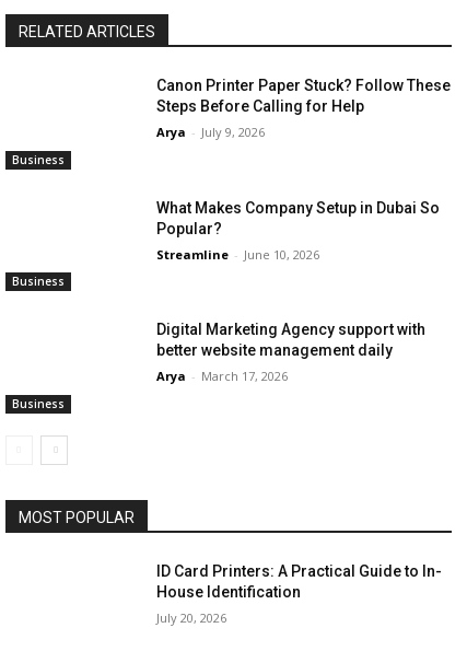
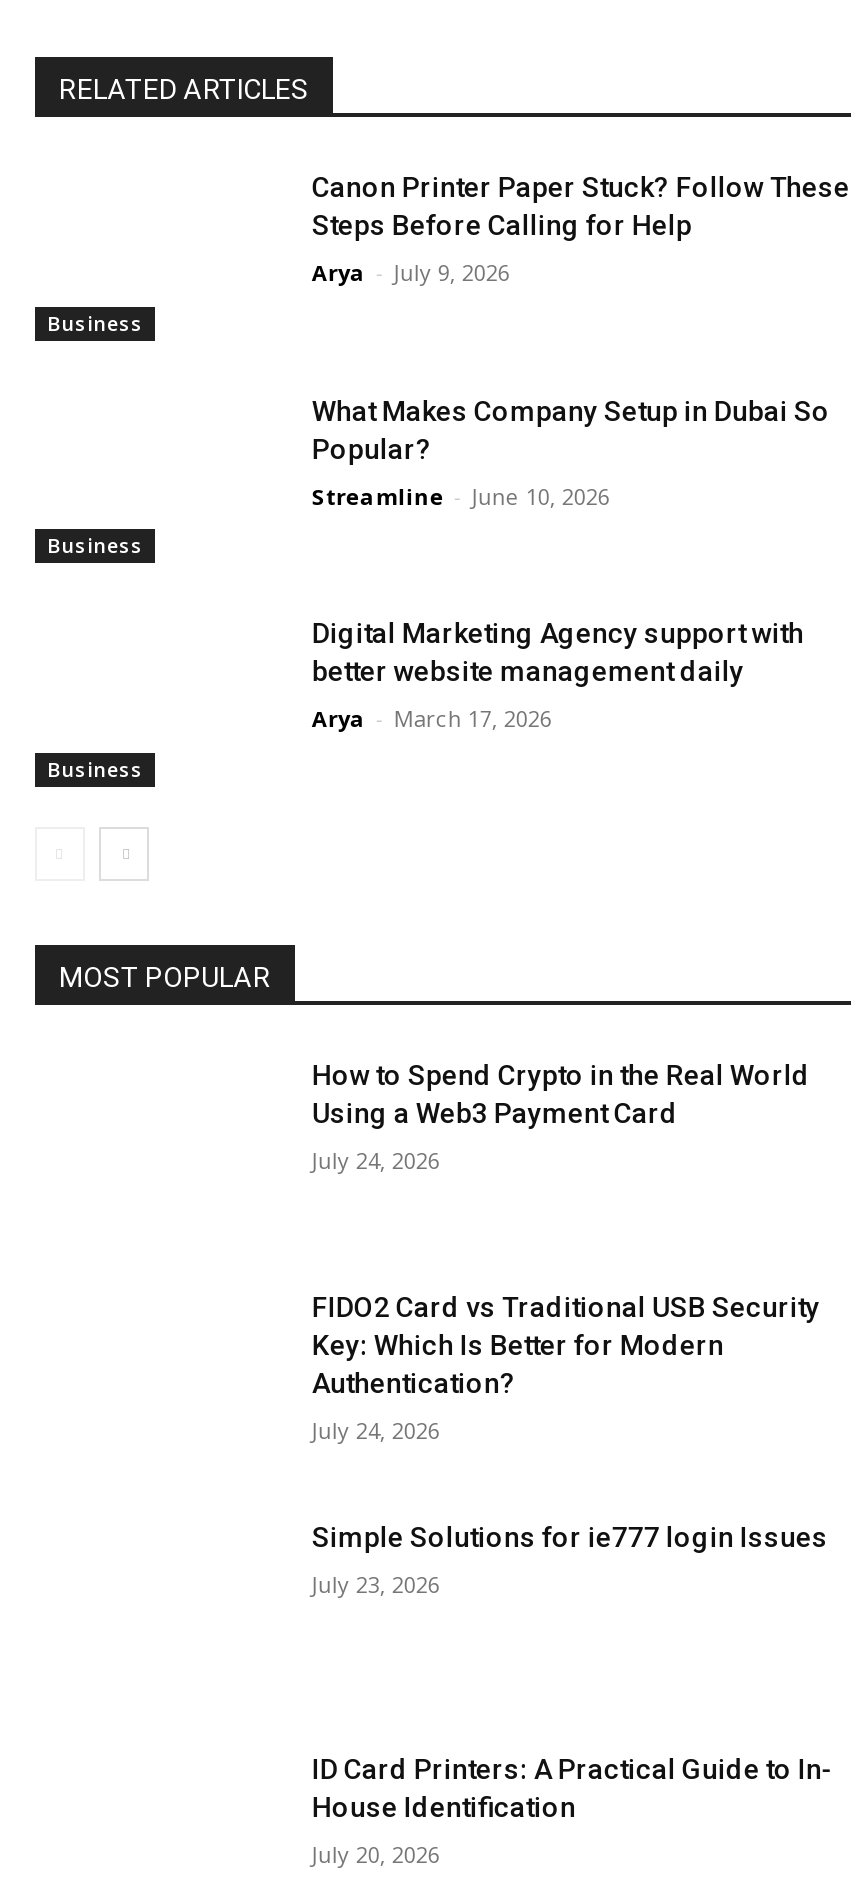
none -> [312,1059,810,1175] How to Spend Crypto in the Real World | Using a Web3 Payment Card | July 24, 2026
none -> [312,1291,828,1600] FIDO2 Card vs Traditional USB Security | Key: Which Is Better for Modern | Authentication? | July 24, 2026 | Simple Solutions for ie777 login Issues | July 23, 2026

